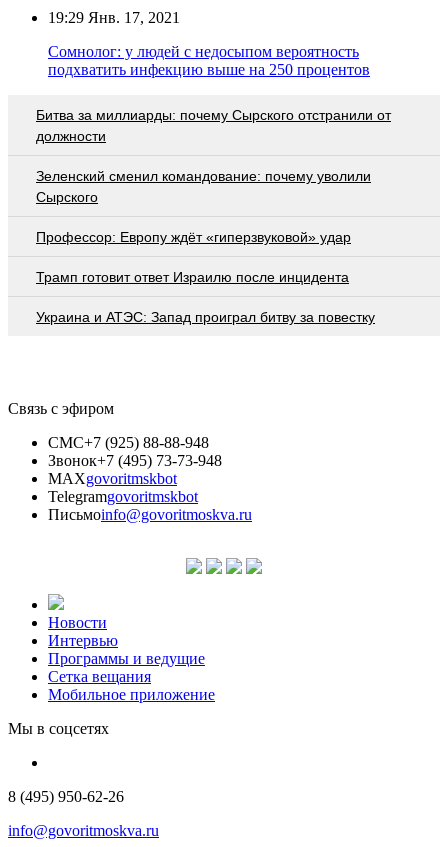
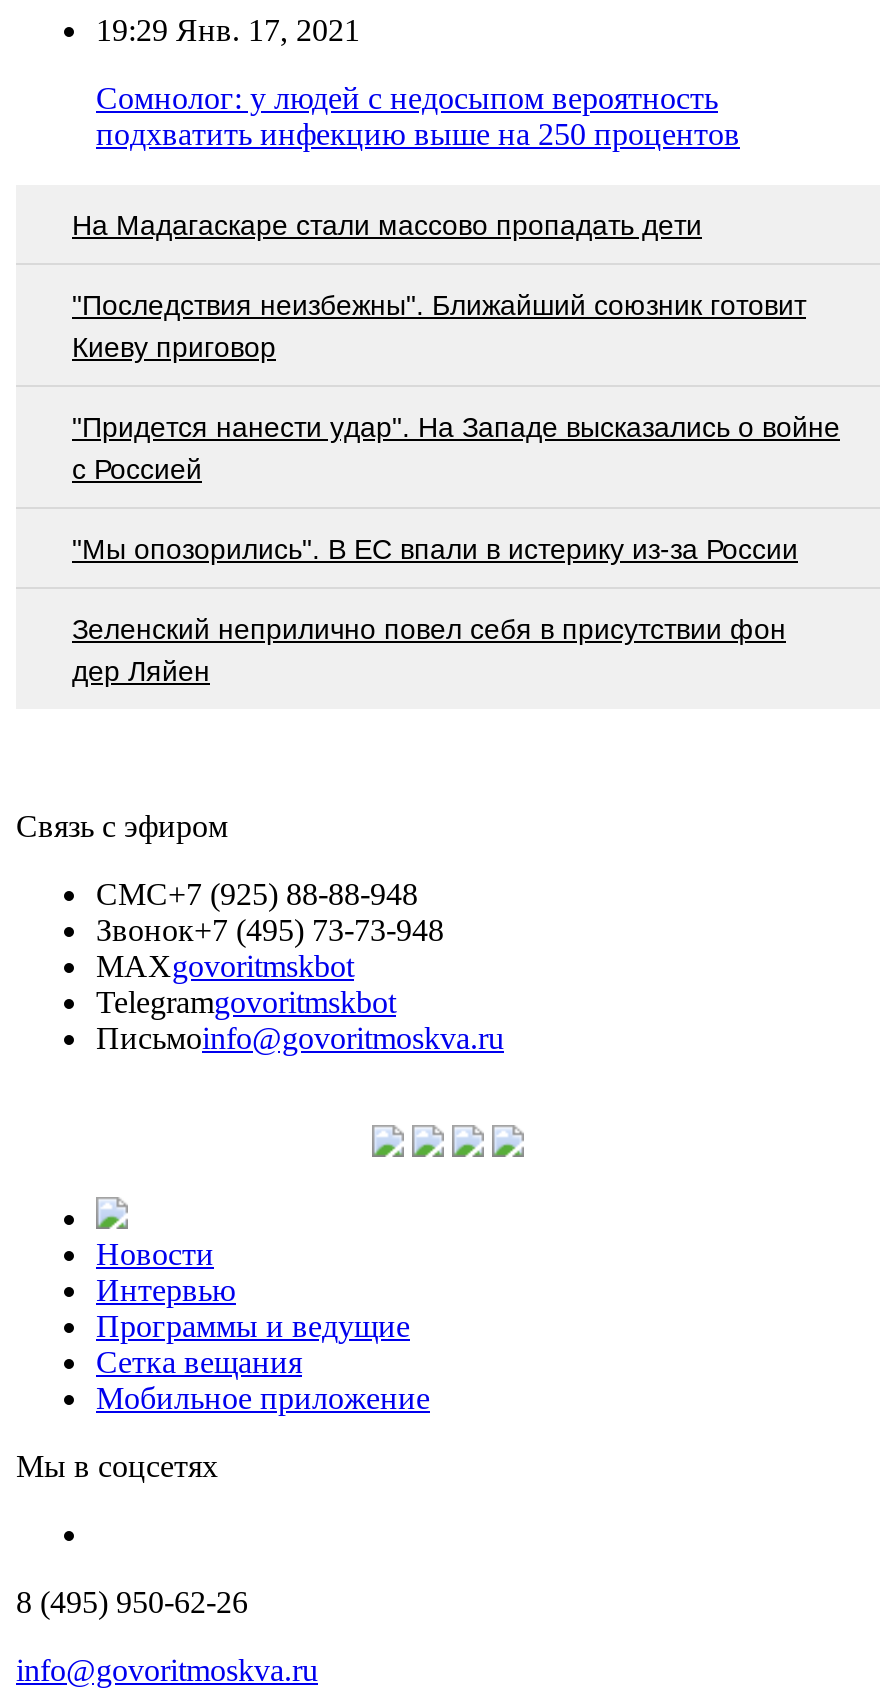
[36,107,391,144] Битва за миллиарды: почему Сырского отстранили от | должности -> [72,208,702,240] На Мадагаскаре стали массово пропадать дети
[36,168,371,205] Зеленский сменил командование: почему уволили | Сырского -> [72,288,806,362] "Последствия неизбежны". Ближайший союзник готовит | Киеву приговор
[36,229,351,245] Профессор: Европу ждёт «гиперзвуковой» удар -> [72,410,840,484] "Придется нанести удар". На Западе высказались о войне | с Россией
[36,269,349,285] Трамп готовит ответ Израилю после инцидента -> [72,532,798,564] "Мы опозорились". В ЕС впали в истерику из-за России
[36,309,375,325] Украина и АТЭС: Запад проиграл битву за повестку -> [72,612,786,686] Зеленский неприлично повел cебя в присутствии фон | дер Ляйен

